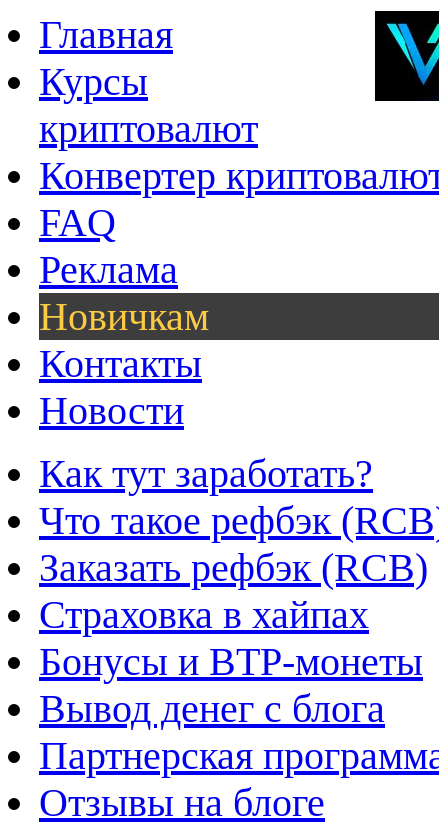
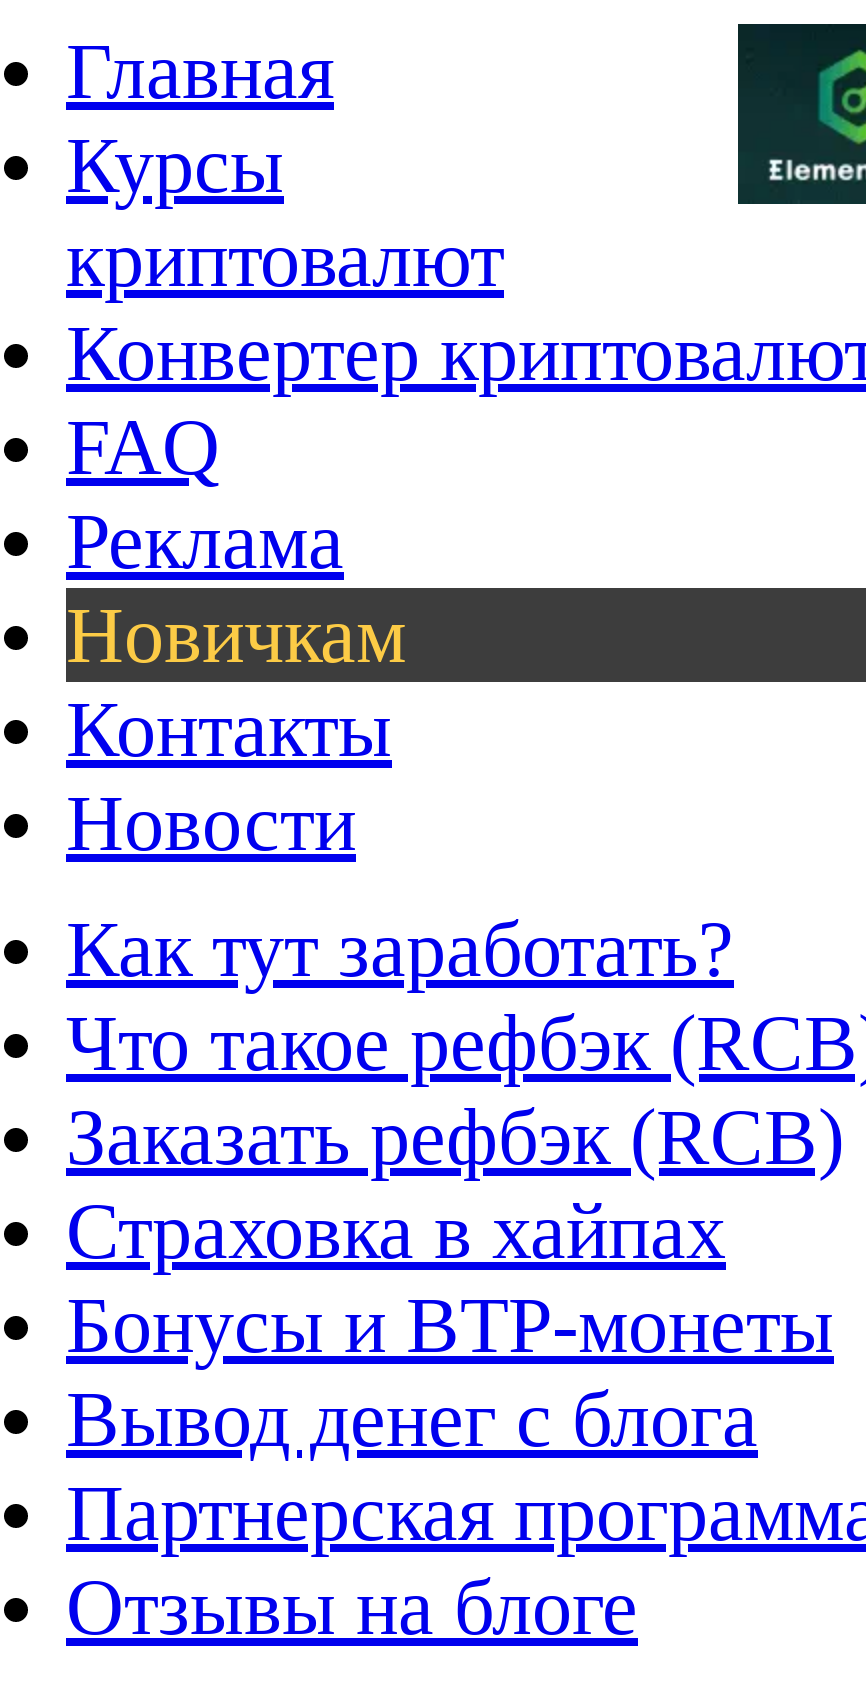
[375,11,436,101] [image] -> [738,24,860,204] [image]

